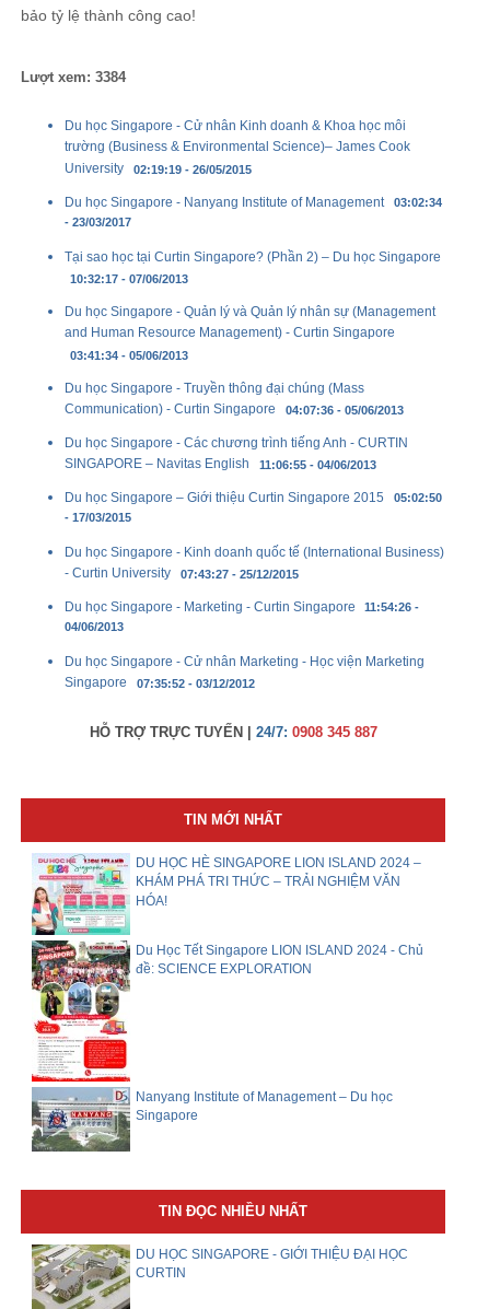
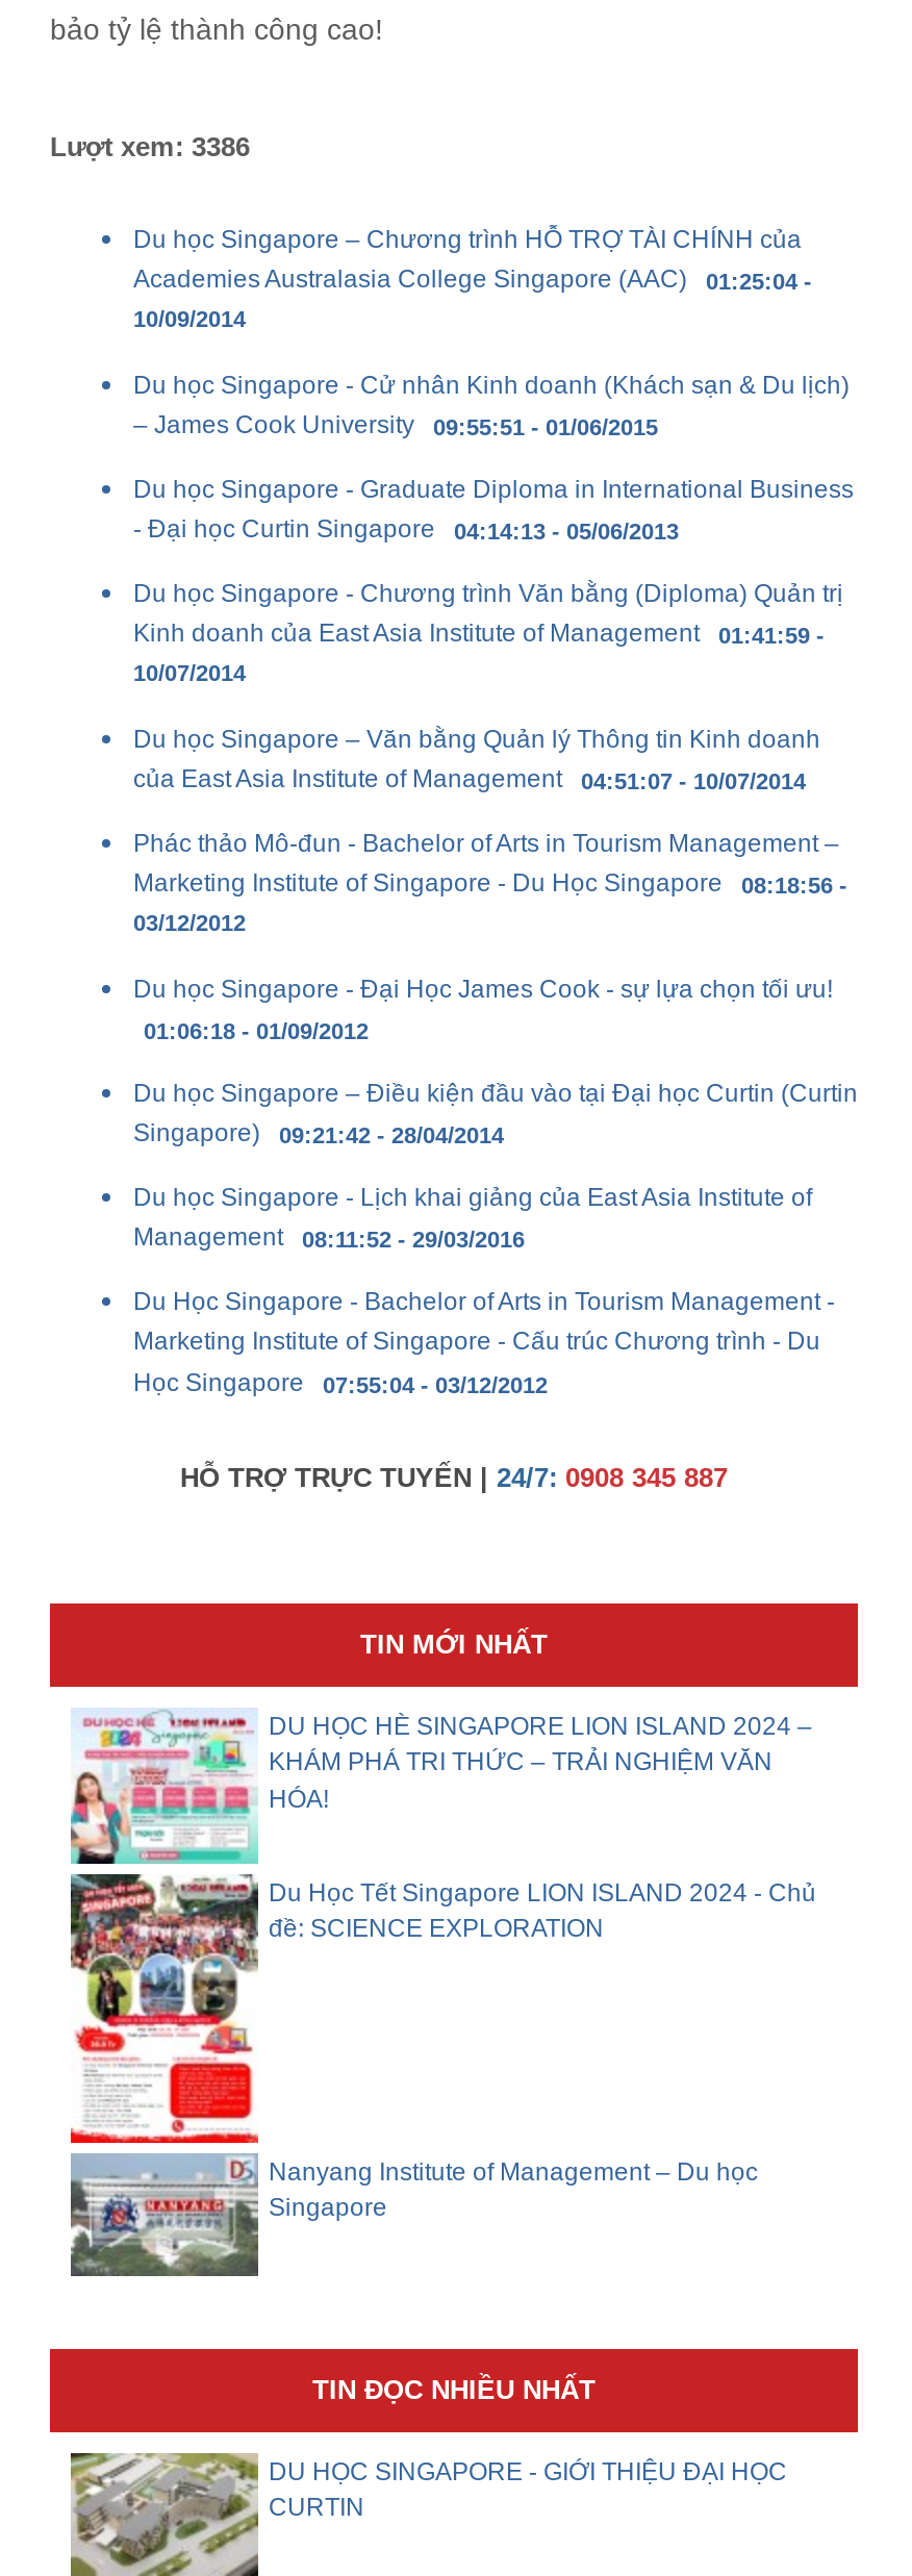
[21,68,444,691] Lượt xem: 3384 | Du học Singapore - Cử nhân Kinh doanh & Khoa học môi | trường (Business & Environmental Science)– James Cook | University | 02:19:19 - 26/05/2015 | Du học Singapore - Nanyang Institute of Management | 03:02:34 | - 23/03/2017 | Tại sao học tại Curtin Singapore? (Phần 2) – Du học Singapore | 10:32:17 - 07/06/2013 | Du học Singapore - Quản lý và Quản lý nhân sự (Management | and Human Resource Management) - Curtin Singapore | 03:41:34 - 05/06/2013 | Du học Singapore - Truyền thông đại chúng (Mass | Communication) - Curtin Singapore | 04:07:36 - 05/06/2013 | Du học Singapore - Các chương trình tiếng Anh - CURTIN | SINGAPORE – Navitas English | 11:06:55 - 04/06/2013 | Du học Singapore – Giới thiệu Curtin Singapore 2015 | 05:02:50 | - 17/03/2015 | Du học Singapore - Kinh doanh quốc tế (International Business) | - Curtin University | 07:43:27 - 25/12/2015 | Du học Singapore - Marketing - Curtin Singapore 11:54:26 - | 04/06/2013 | Du học Singapore - Cử nhân Marketing - Học viện Marketing | Singapore | 07:35:52 - 03/12/2012 -> [50,130,858,1399] Lượt xem: 3386 | Du học Singapore – Chương trình HỖ TRỢ TÀI CHÍNH của | Academies Australasia College Singapore (AAC) | 01:25:04 - | 10/09/2014 | Du học Singapore - Cử nhân Kinh doanh (Khách sạn & Du lịch) | – James Cook University | 09:55:51 - 01/06/2015 | Du học Singapore - Graduate Diploma in International Business | - Đại học Curtin Singapore | 04:14:13 - 05/06/2013 | Du học Singapore - Chương trình Văn bằng (Diploma) Quản trị | Kinh doanh của East Asia Institute of Management | 01:41:59 - | 10/07/2014 | Du học Singapore – Văn bằng Quản lý Thông tin Kinh doanh | của East Asia Institute of Management | 04:51:07 - 10/07/2014 | Phác thảo Mô-đun - Bachelor of Arts in Tourism Management – | Marketing Institute of Singapore - Du Học Singapore | 08:18:56 - | 03/12/2012 | Du học Singapore - Đại Học James Cook - sự lựa chọn tối ưu! | 01:06:18 - 01/09/2012 | Du học Singapore – Điều kiện đầu vào tại Đại học Curtin (Curtin | Singapore) | 09:21:42 - 28/04/2014 | Du học Singapore - Lịch khai giảng của East Asia Institute of | Management | 08:11:52 - 29/03/2016 | Du Học Singapore - Bachelor of Arts in Tourism Management - | Marketing Institute of Singapore - Cấu trúc Chương trình - Du | Học Singapore | 07:55:04 - 03/12/2012

